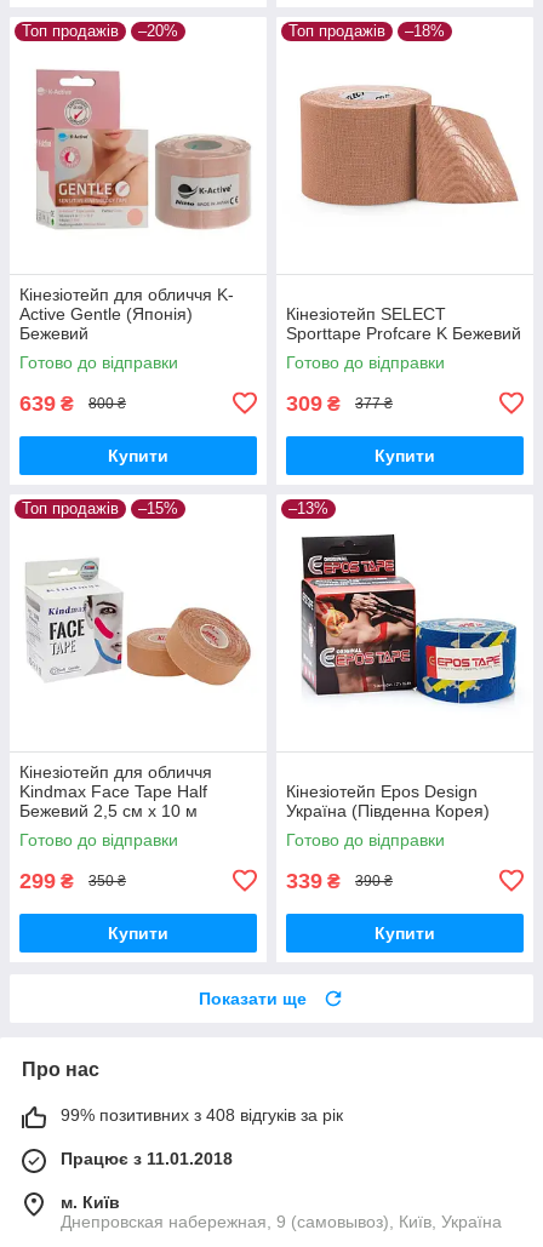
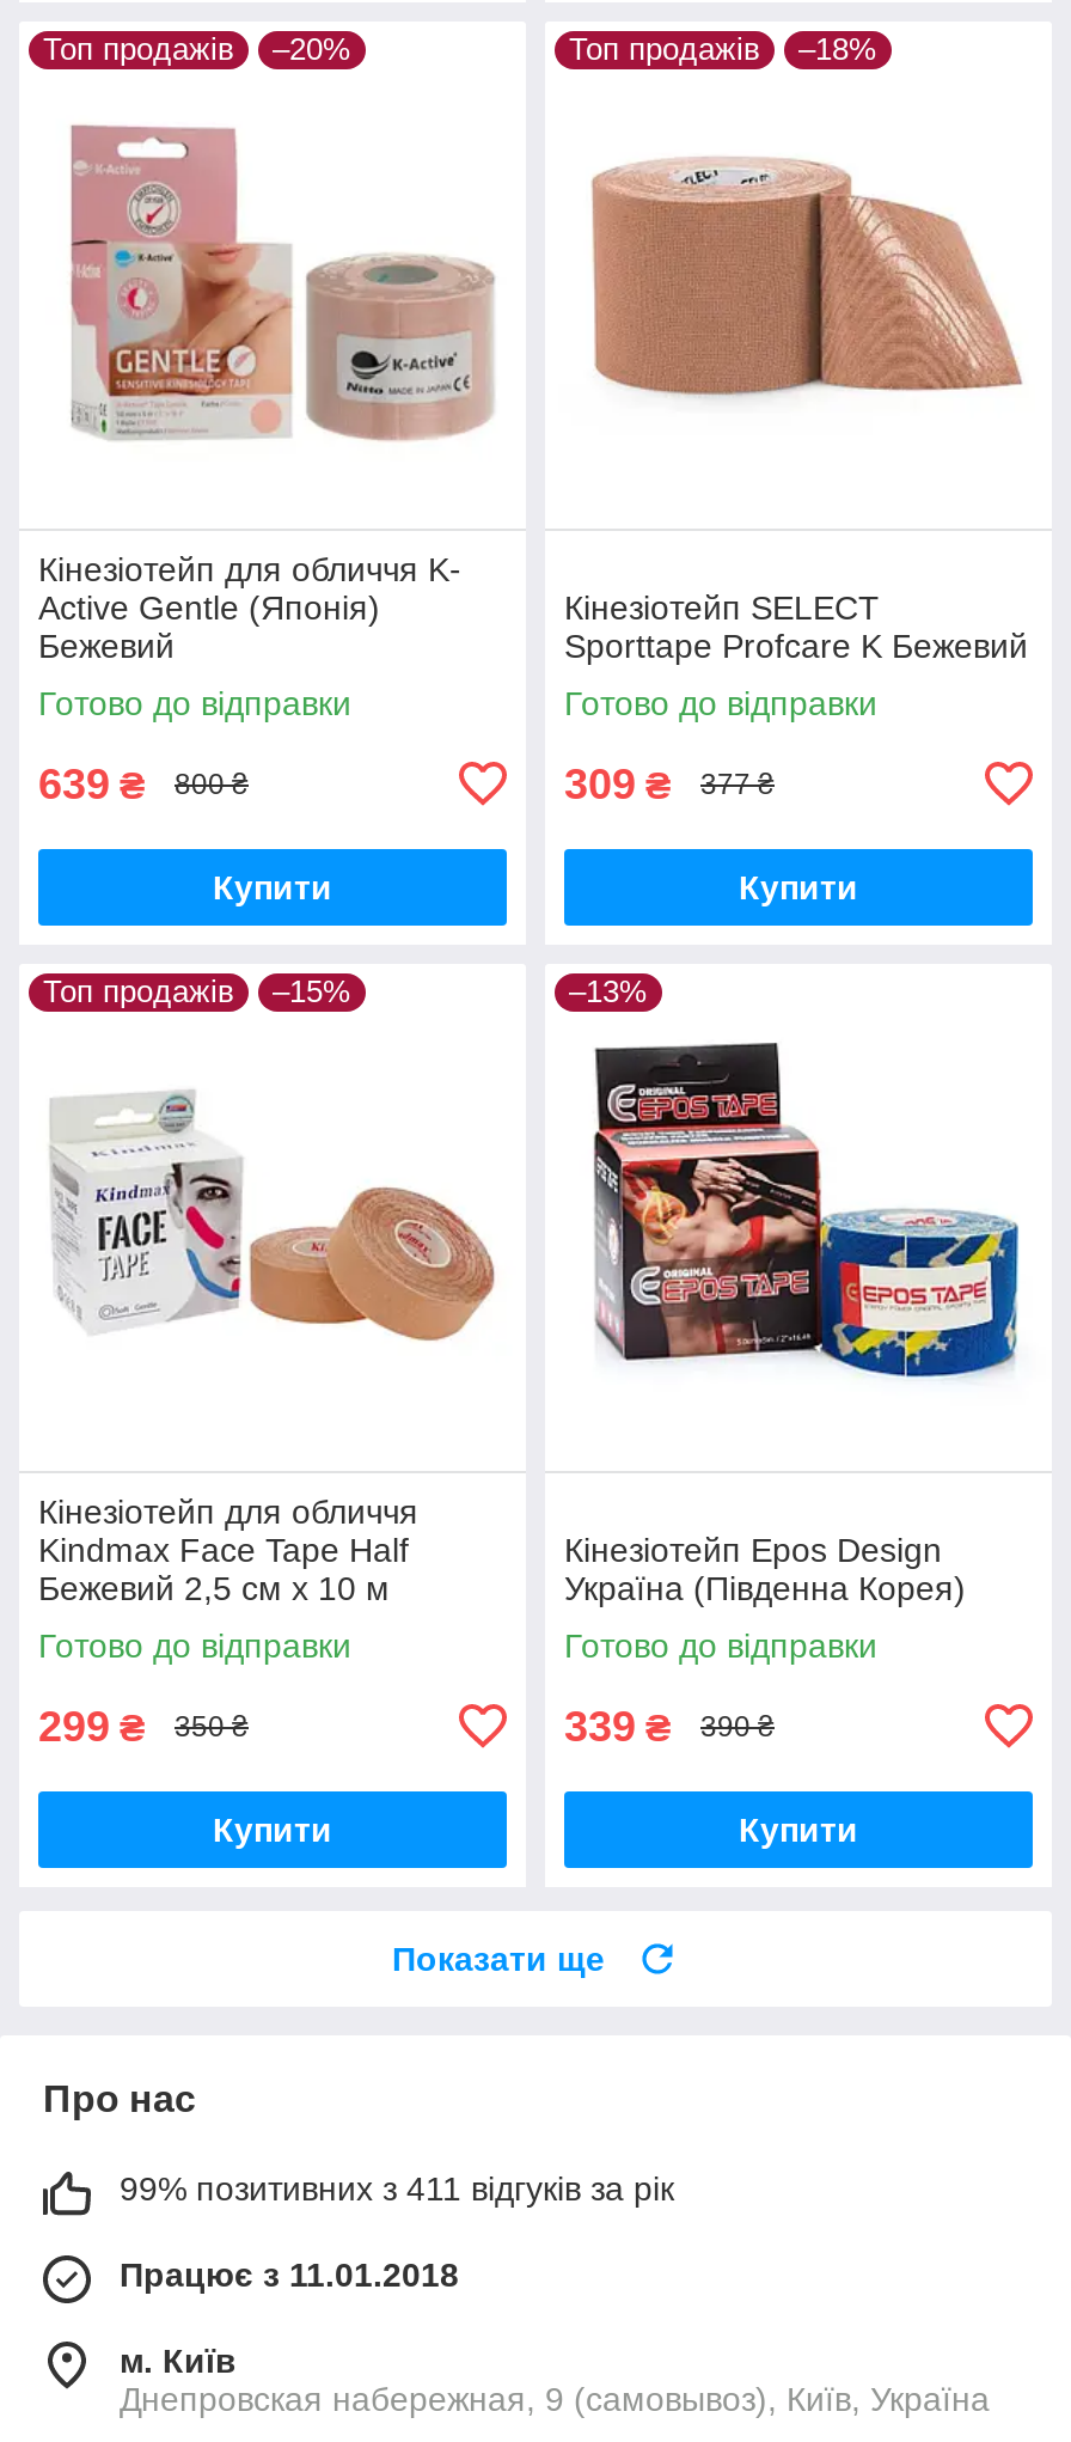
[61,1105,343,1124] 99% позитивних з 408 відгуків за рік -> [120,2169,674,2207] 99% позитивних з 411 відгуків за рік

